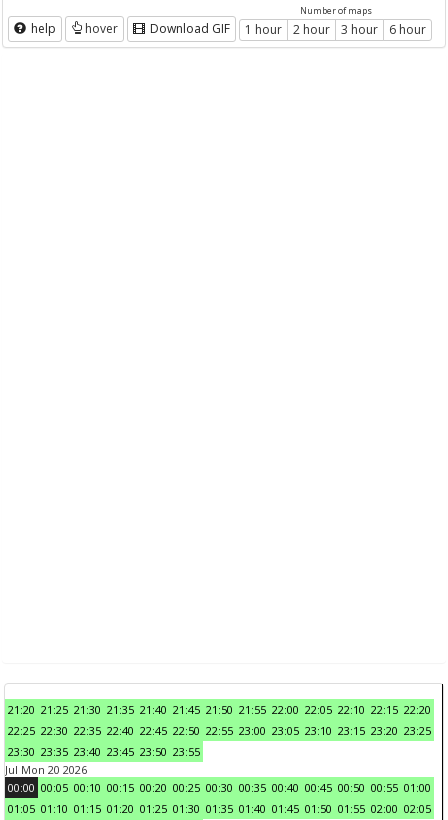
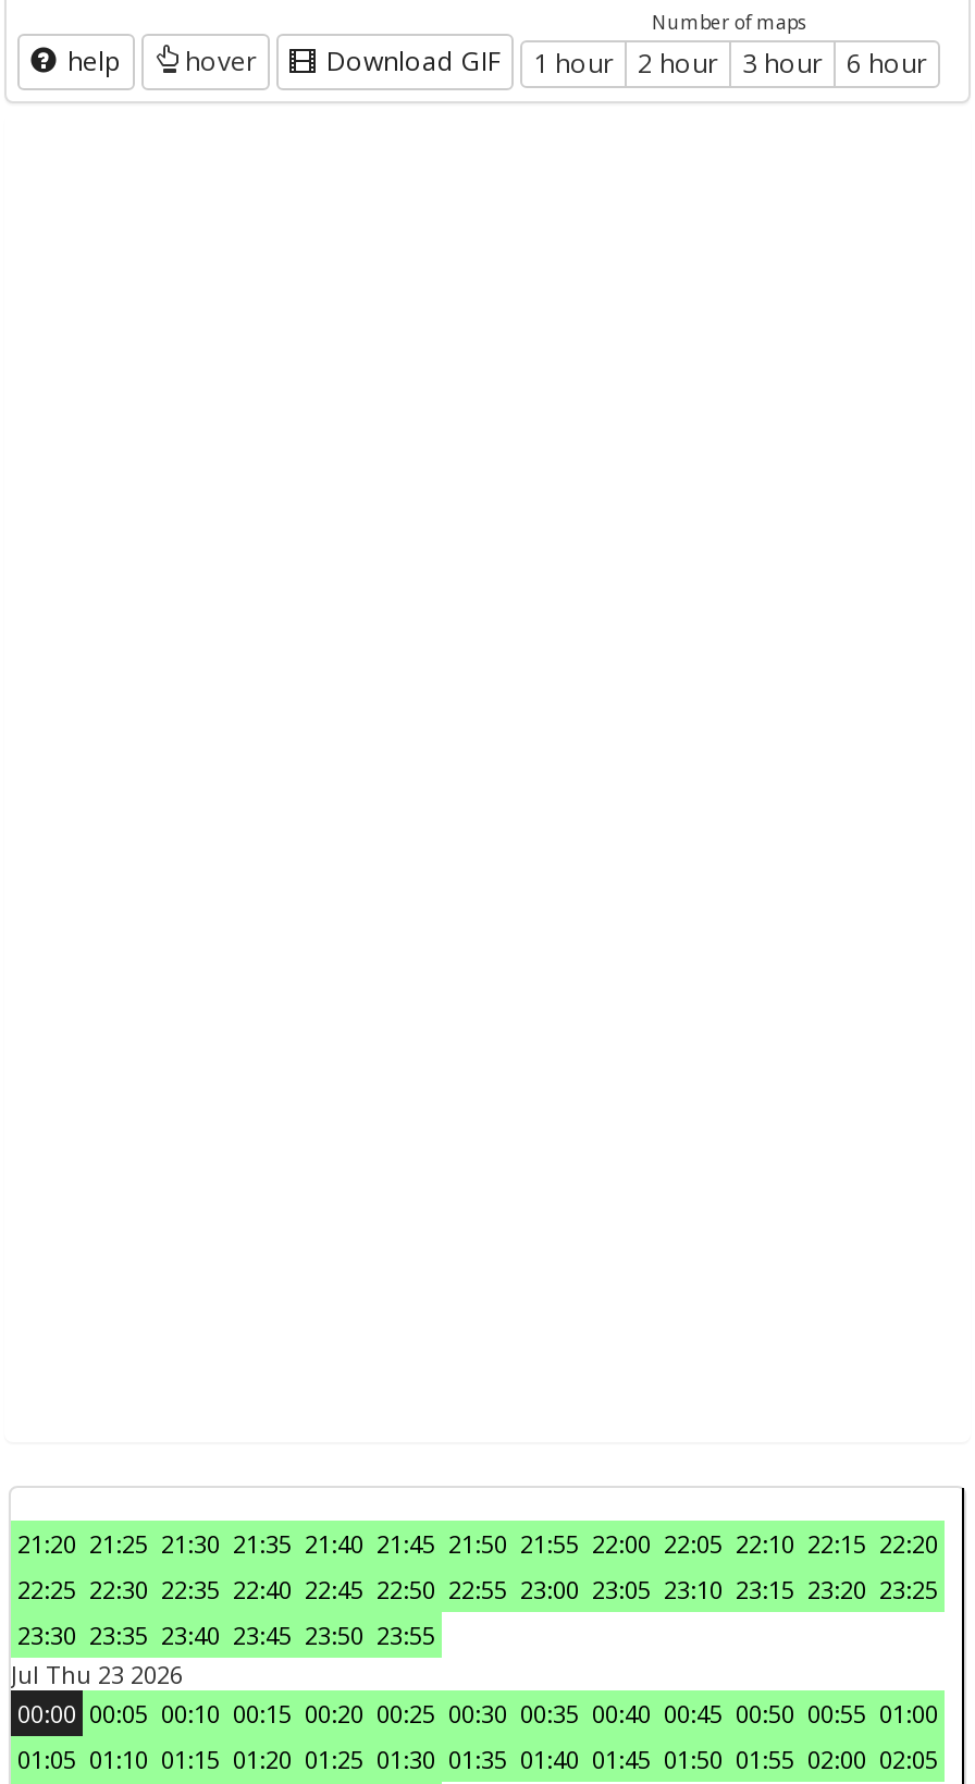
[5,762,87,777] Jul Mon 20 2026 -> [11,1659,183,1691] Jul Thu 23 2026

